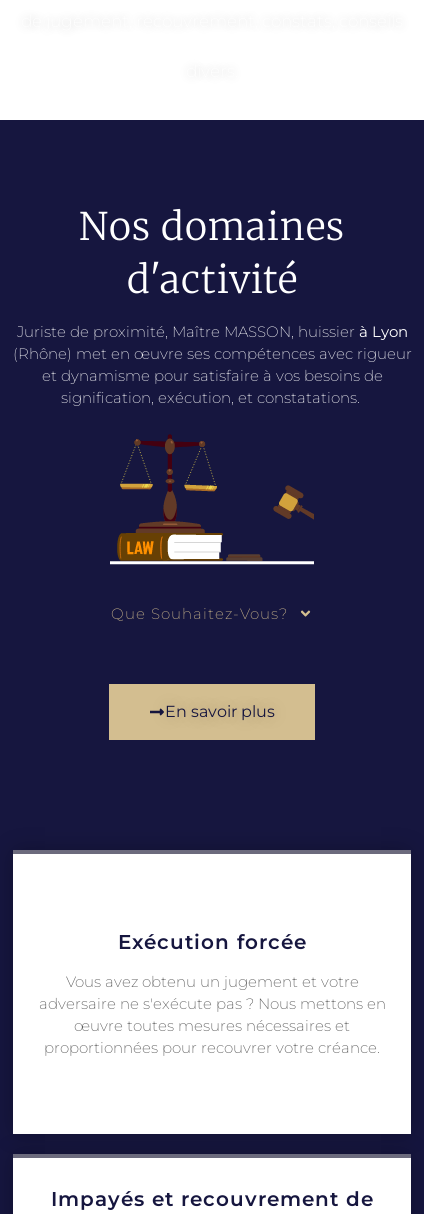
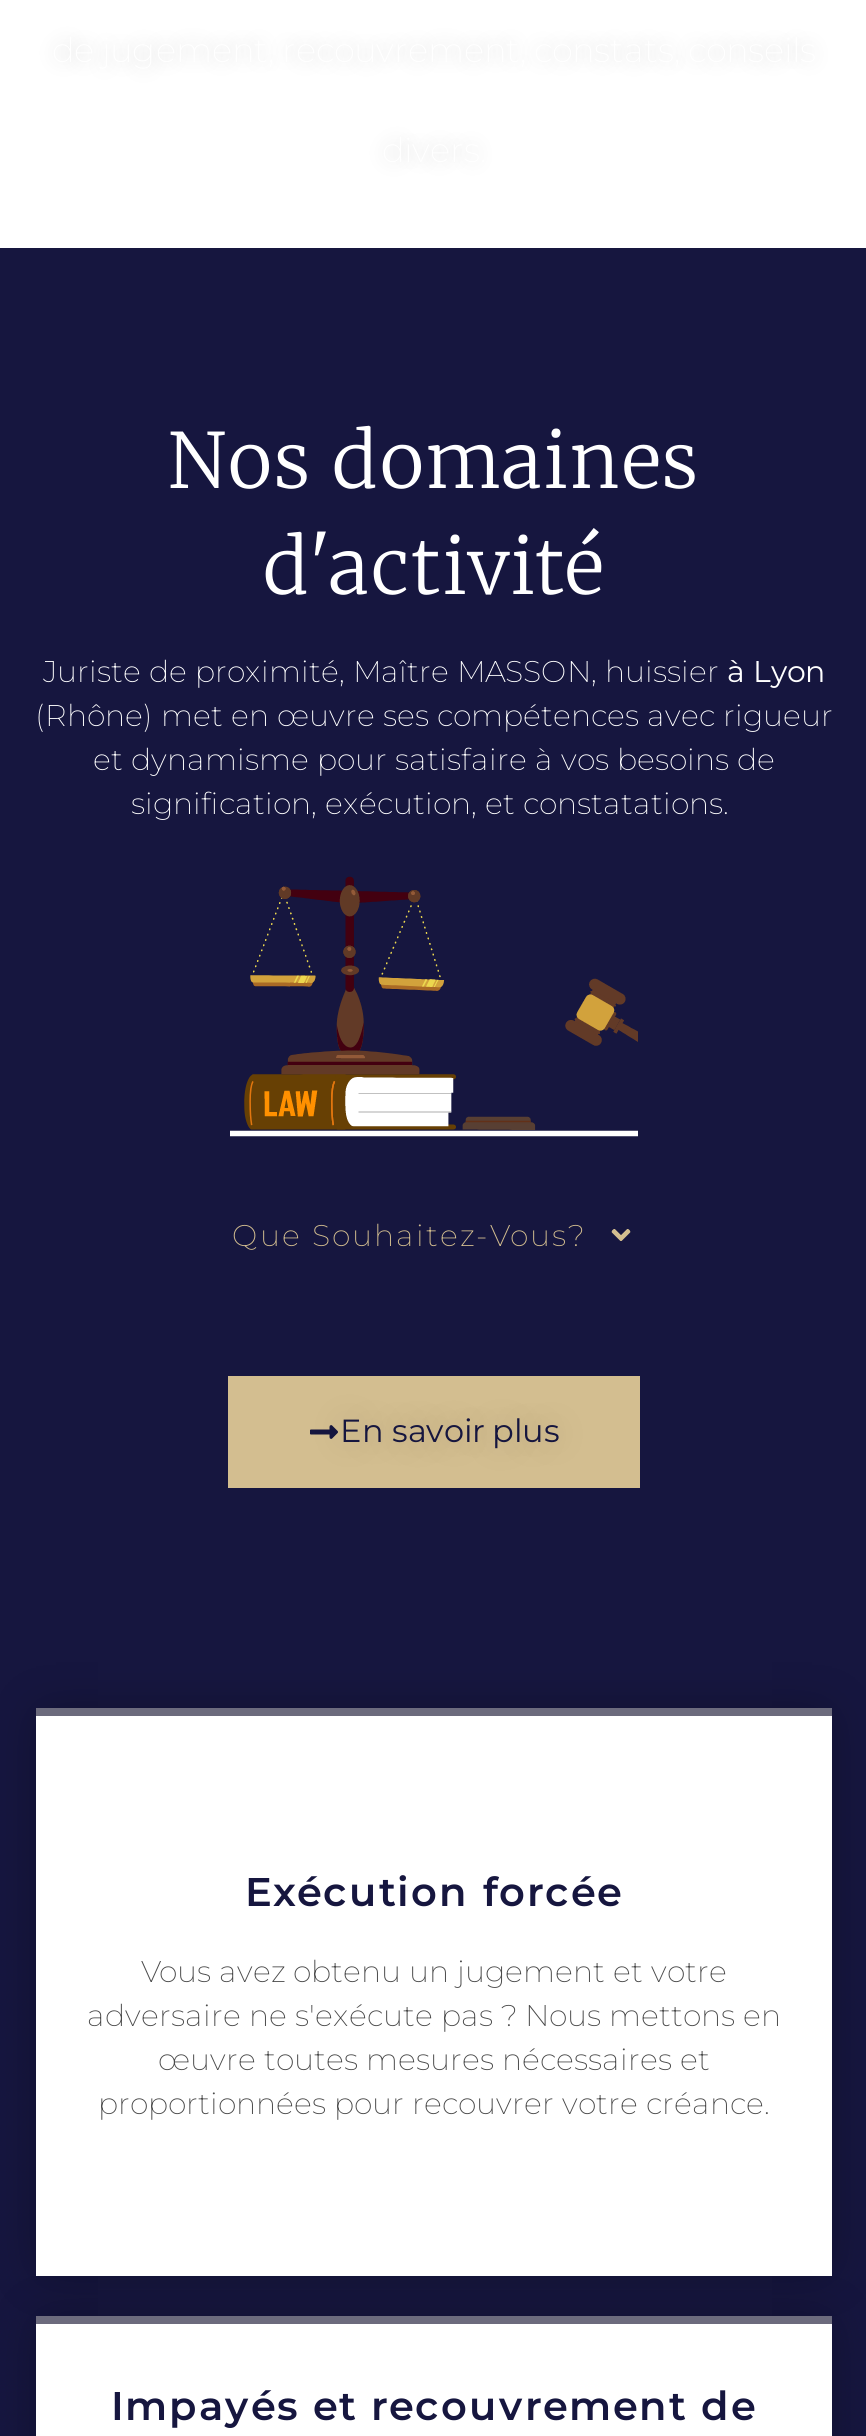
[273,486,313,519] [image] -> [558,982,626,1046] [image]

